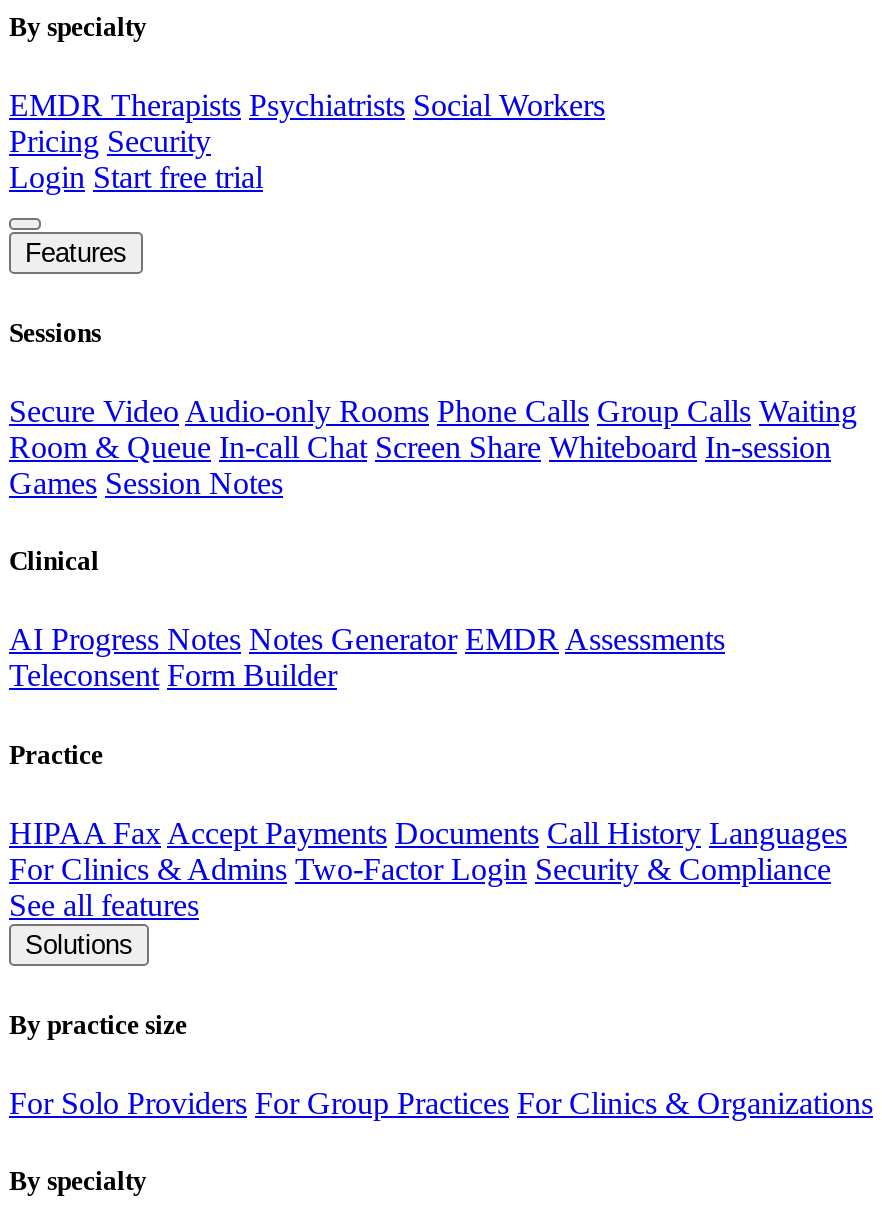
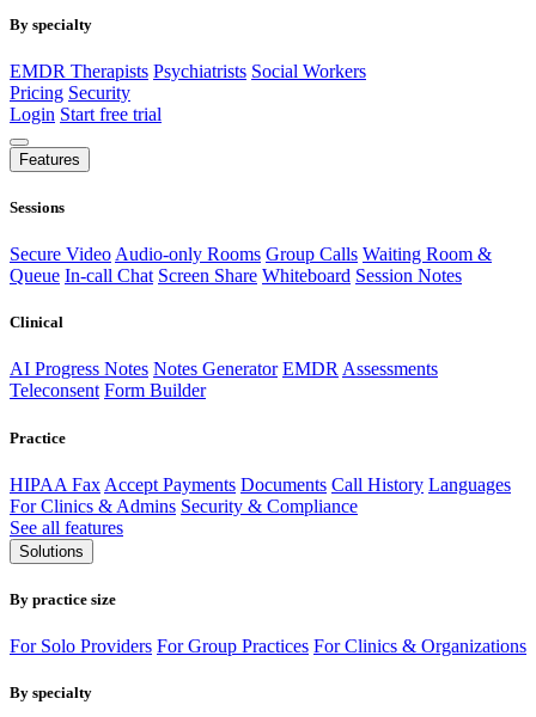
[9,394,857,500] Secure Video Audio-only Rooms Phone Calls Group Calls Waiting | Room & Queue In-call Chat Screen Share Whiteboard In-session | Games Session Notes -> [10,244,492,286] Secure Video Audio-only Rooms Group Calls Waiting Room & | Queue In-call Chat Screen Share Whiteboard Session Notes
[9,852,831,886] For Clinics & Admins Two-Factor Login Security & Compliance -> [10,496,358,516] For Clinics & Admins Security & Compliance

